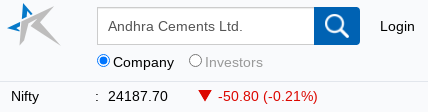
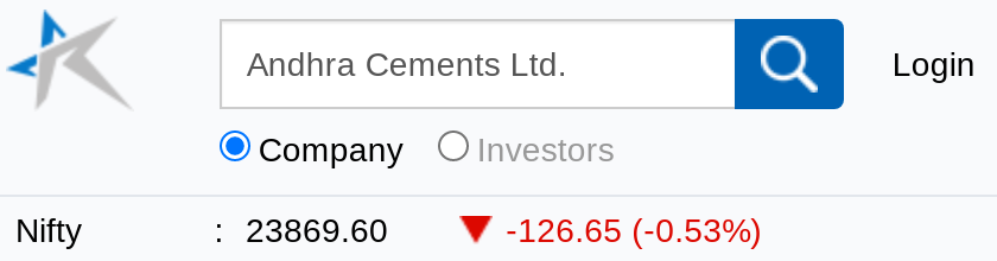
[108,88,168,104] 24187.70 -> [246,211,388,249] 23869.60
[218,88,318,104] -50.80 (-0.21%) -> [506,211,762,249] -126.65 (-0.53%)

